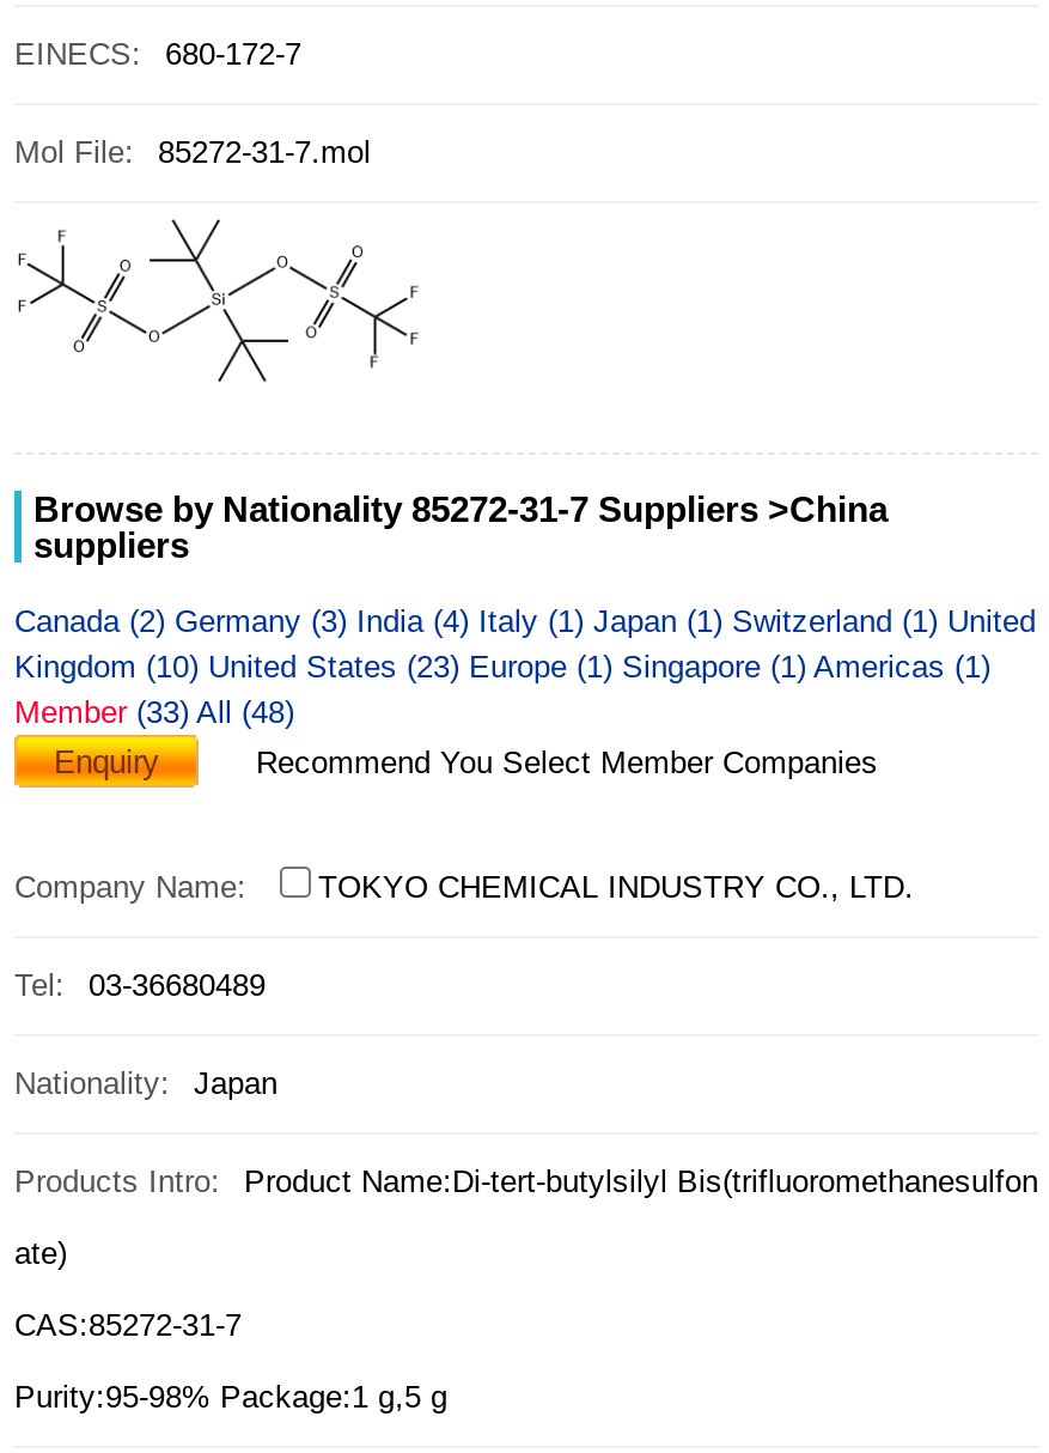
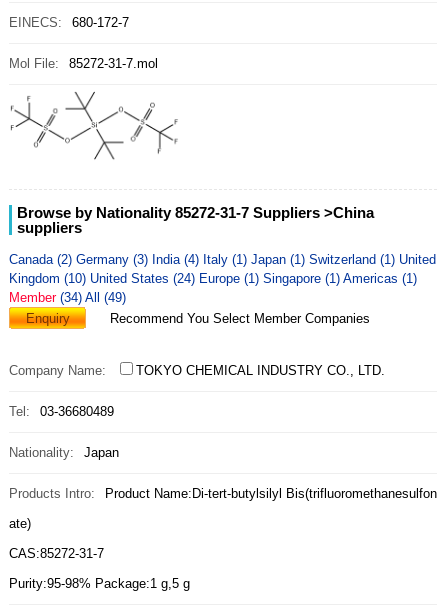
[14,648,990,684] Kingdom (10) United States (23) Europe (1) Singapore (1) Americas (1) -> [9,271,417,286] Kingdom (10) United States (24) Europe (1) Singapore (1) Americas (1)
[14,693,294,729] Member (33) All (48) -> [9,290,126,305] Member (34) All (49)

